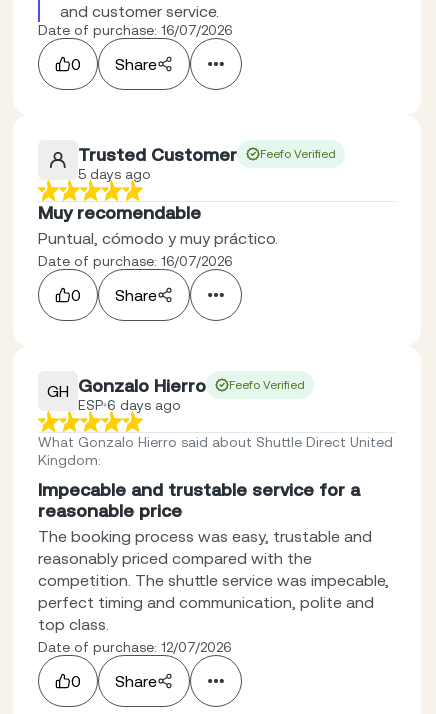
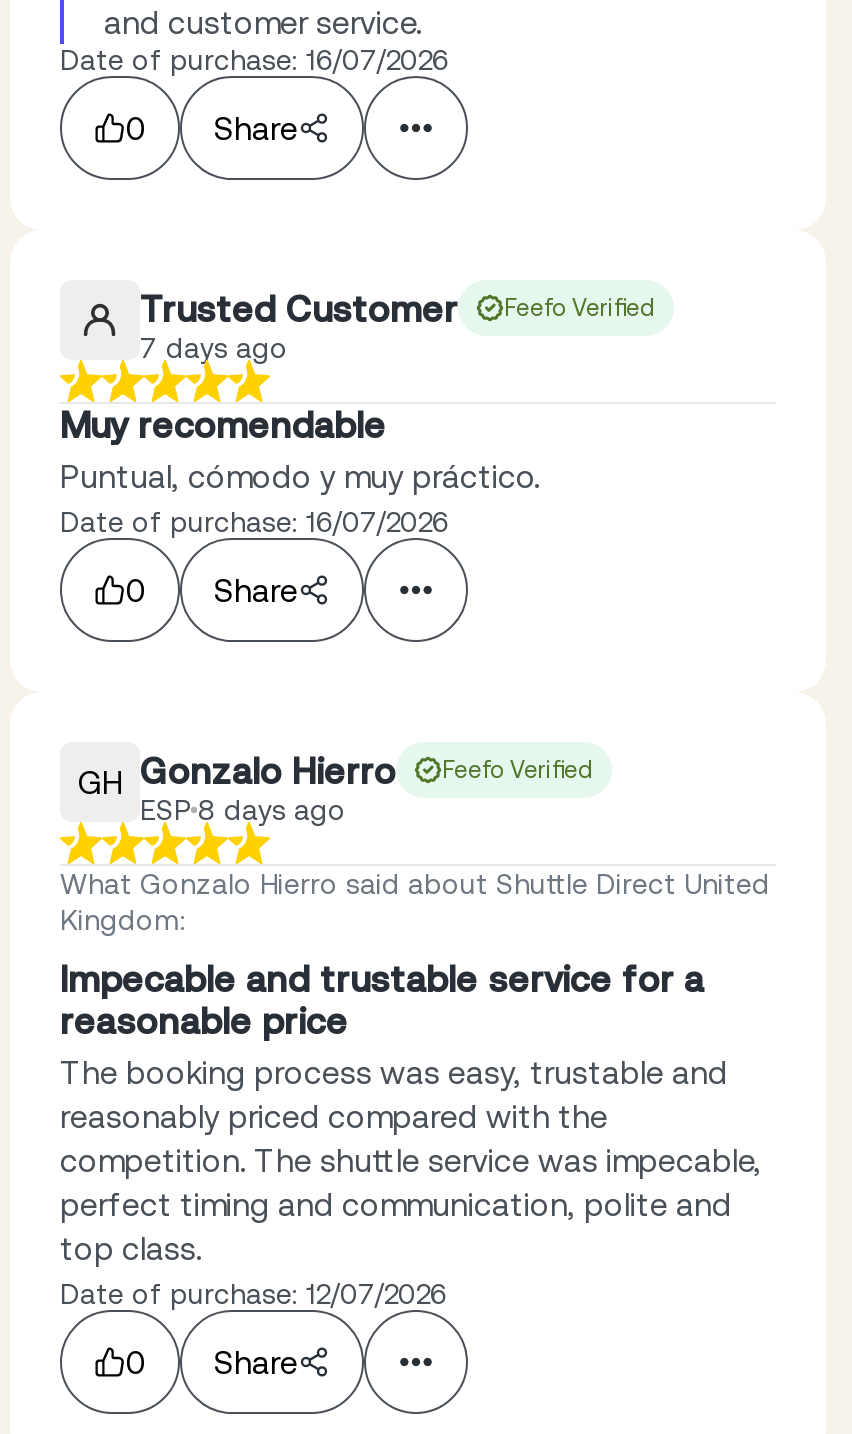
[78,166,151,182] 5 days ago -> [140,333,288,365] 7 days ago
[78,397,181,413] ESP 6 days ago -> [140,795,346,827] ESP 8 days ago

